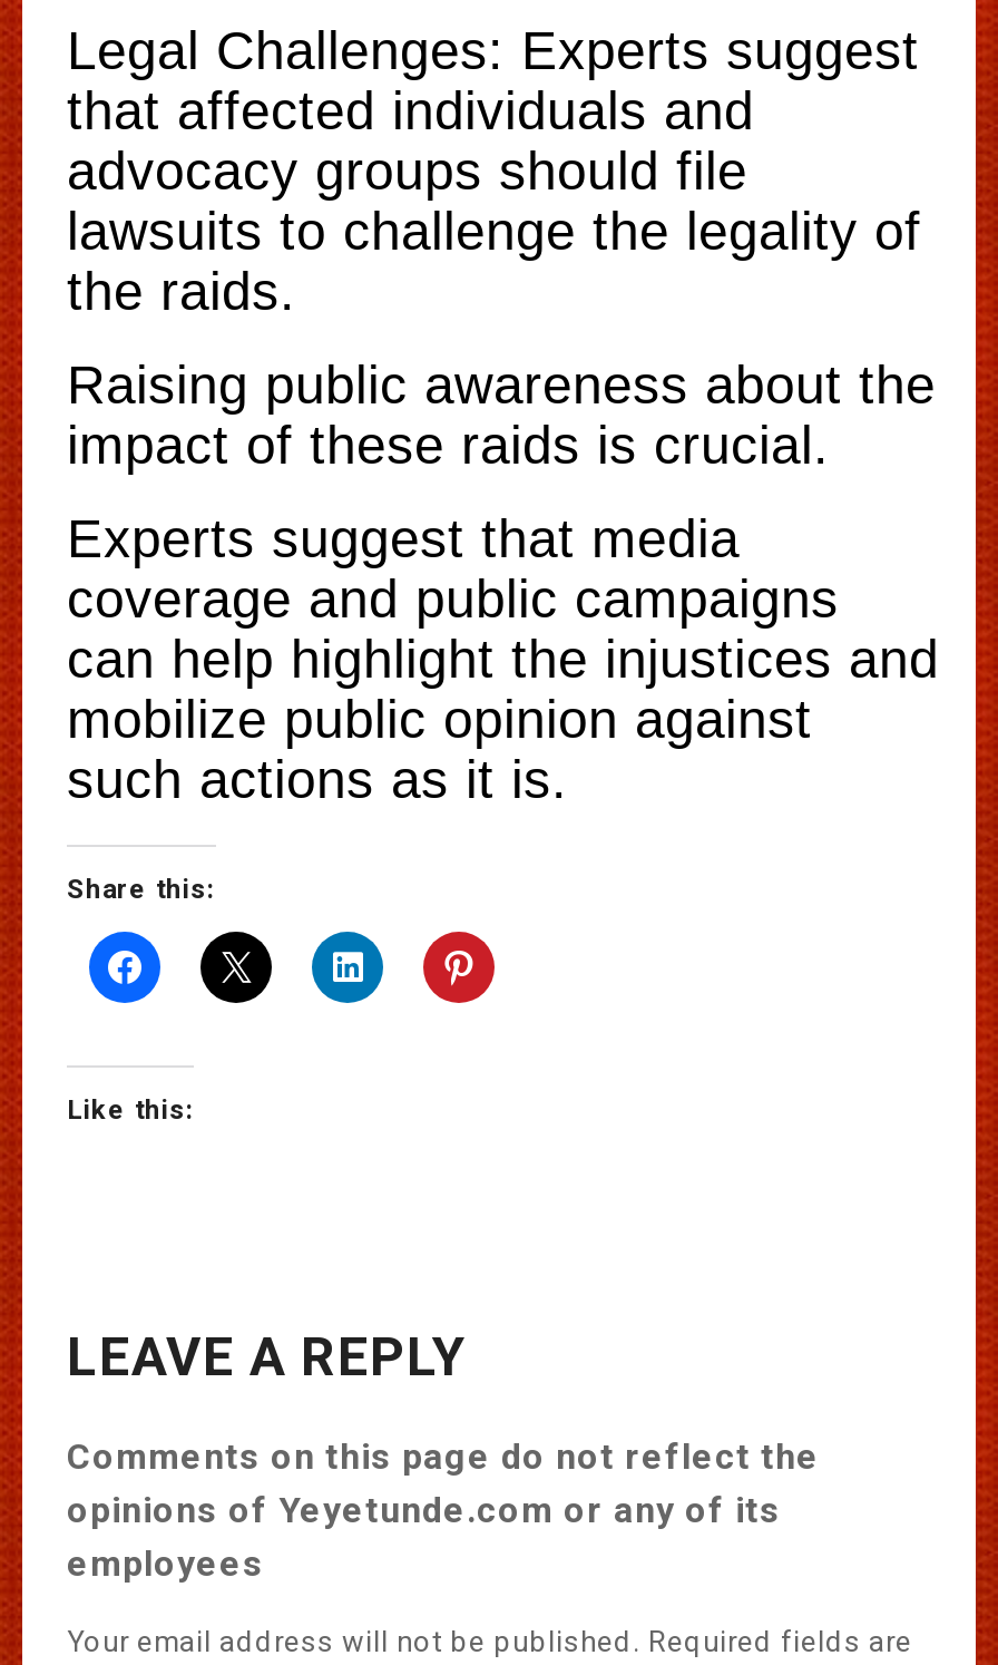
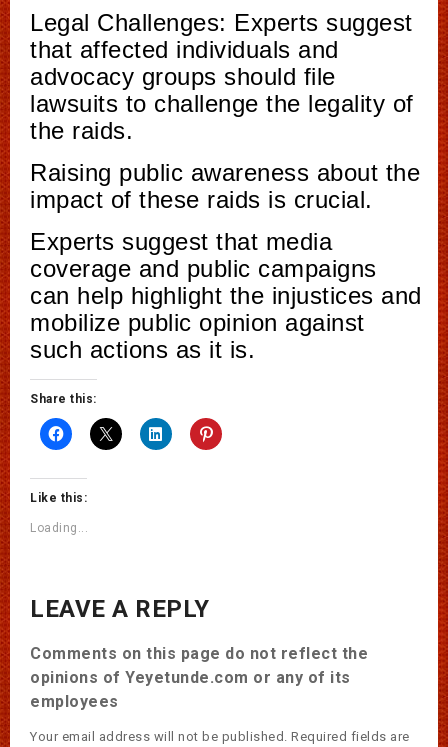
none -> [30,521,88,535] Loading...

